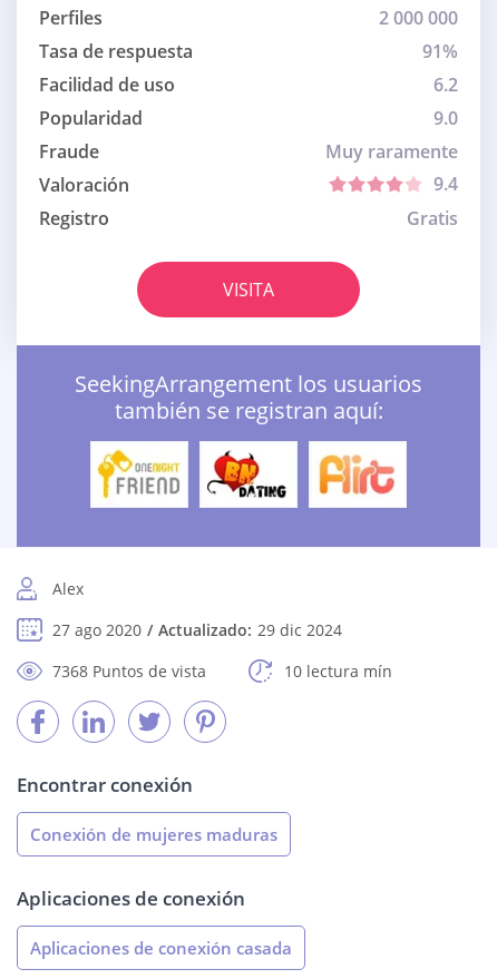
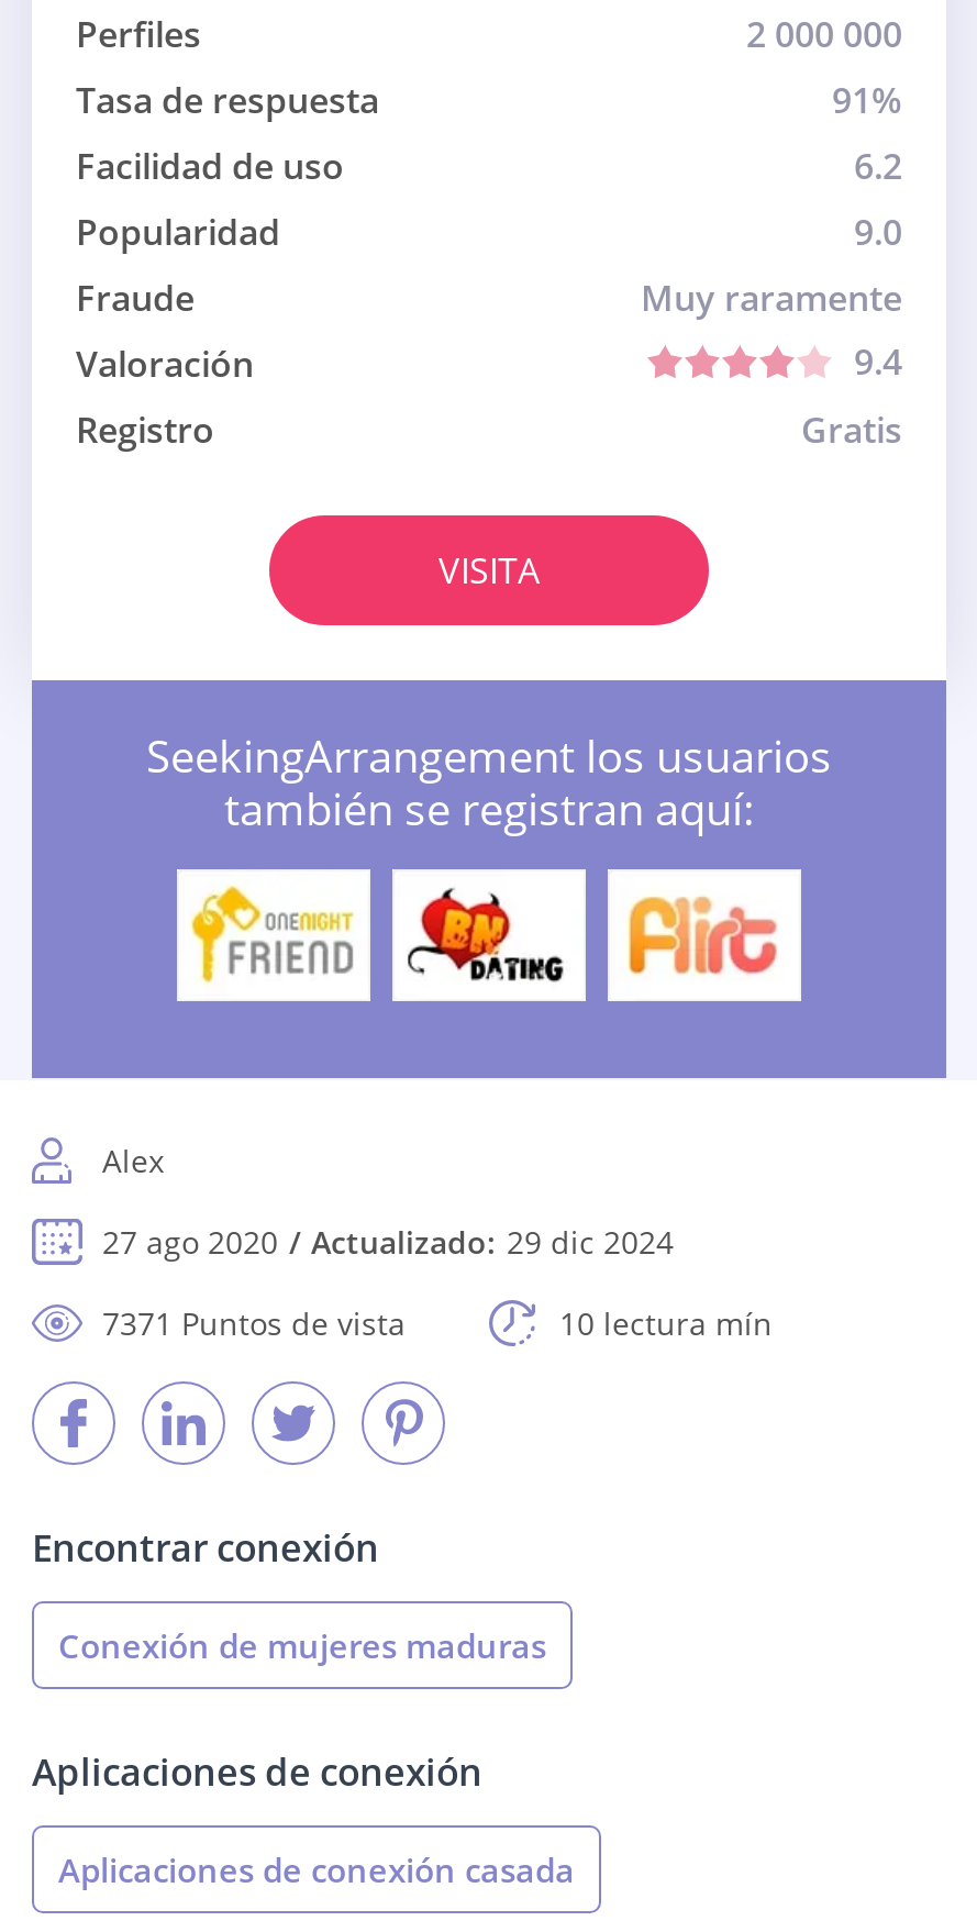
[52,661,206,682] 7368 Puntos de vista -> [102,1303,406,1344] 7371 Puntos de vista

